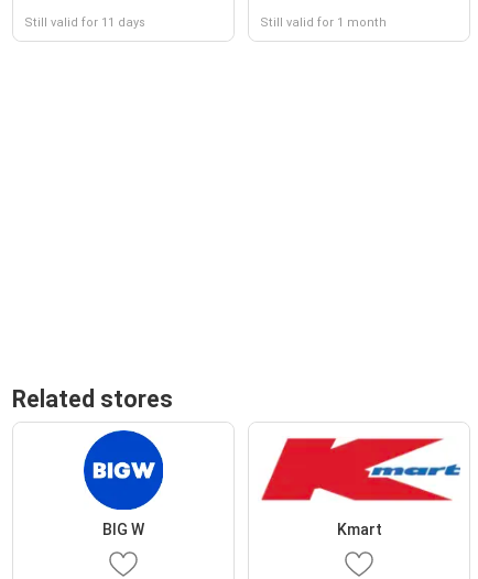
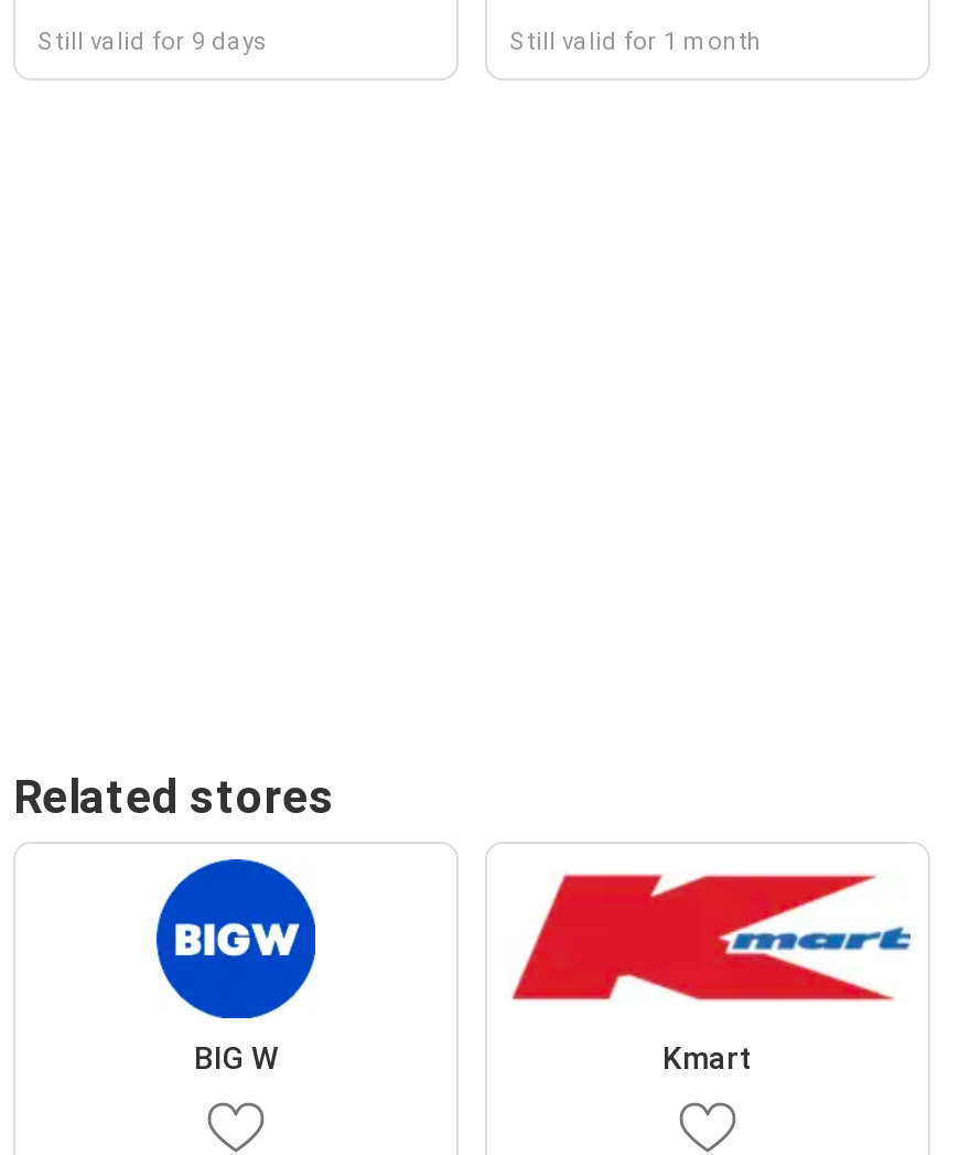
[24,15,145,30] Still valid for 11 days -> [37,28,267,56] Still valid for 9 days

